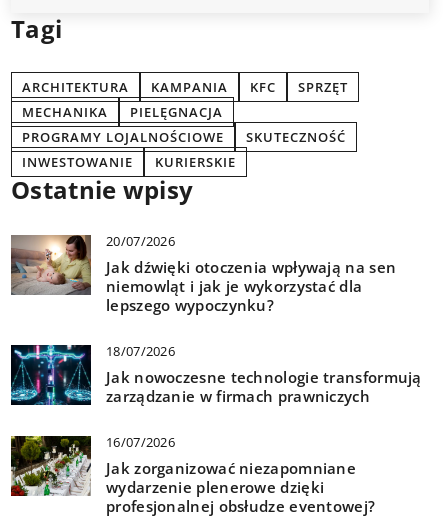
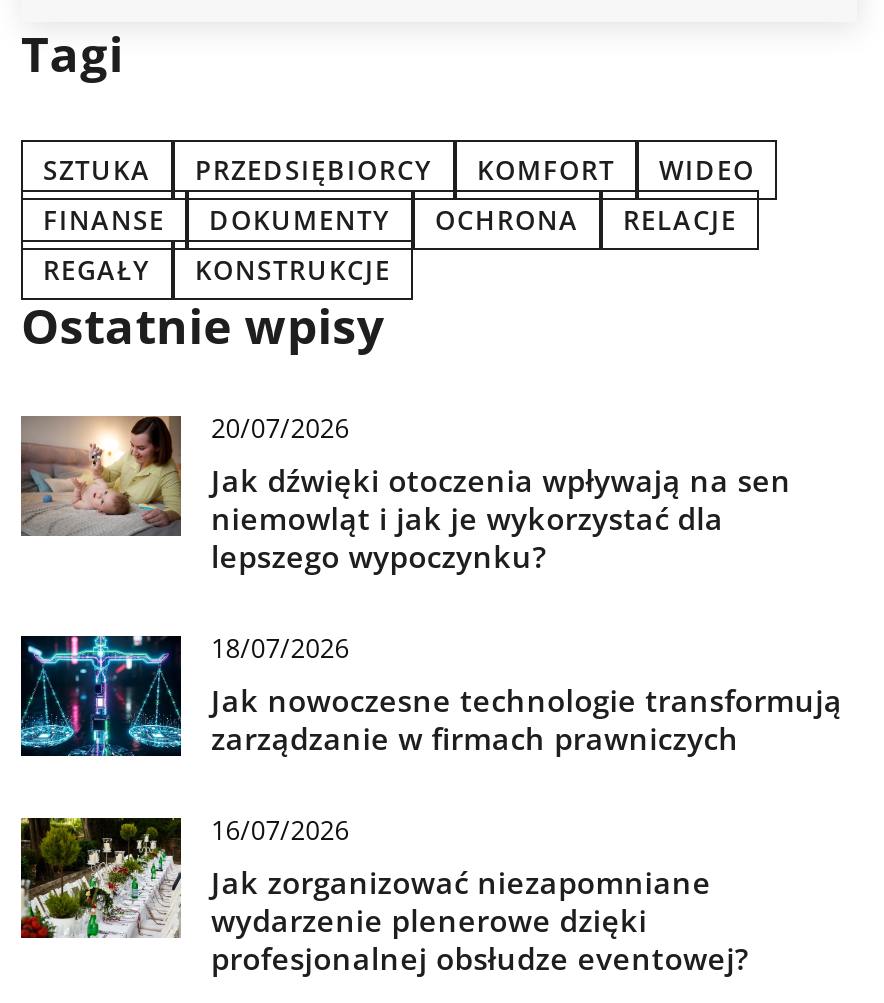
[22,78,348,171] ARCHITEKTURA | KAMPANIA | KFC | SPRZĘT | MECHANIKA | PIELĘGNACJA | PROGRAMY LOJALNOŚCIOWE | SKUTECZNOŚĆ | INWESTOWANIE | KURIERSKIE -> [43,152,755,288] SZTUKA | PRZEDSIĘBIORCY | KOMFORT | WIDEO | FINANSE | DOKUMENTY | OCHRONA | RELACJE | REGAŁY | KONSTRUKCJE

